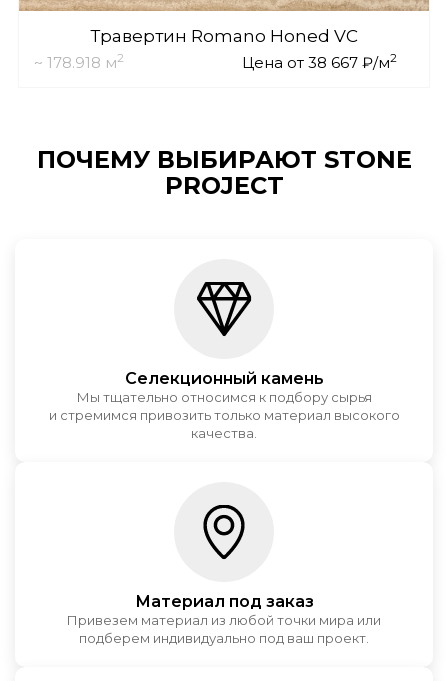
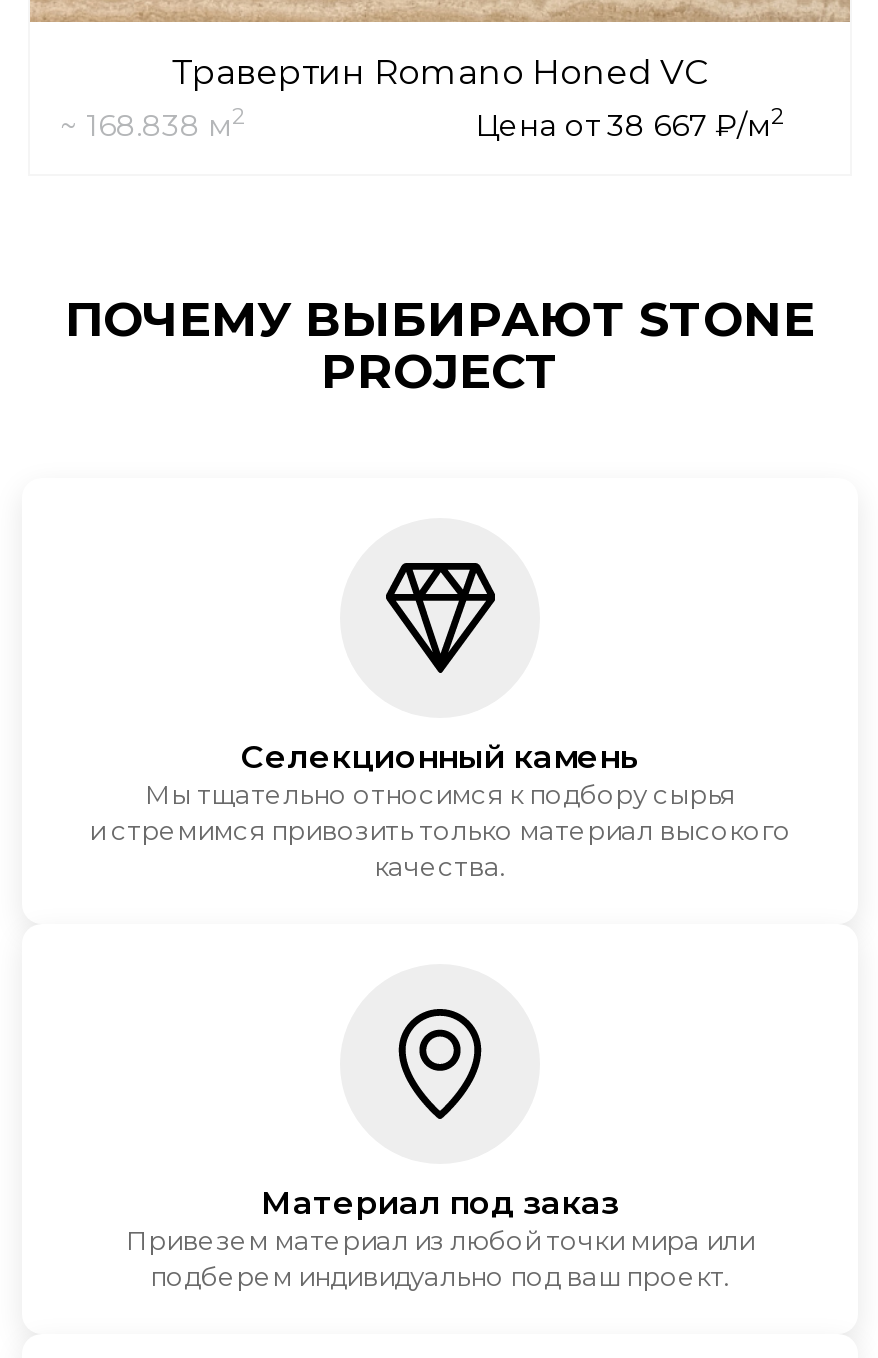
[34,51,124,72] ~ 178.918 м2 -> [60,102,246,143] ~ 168.838 м2

